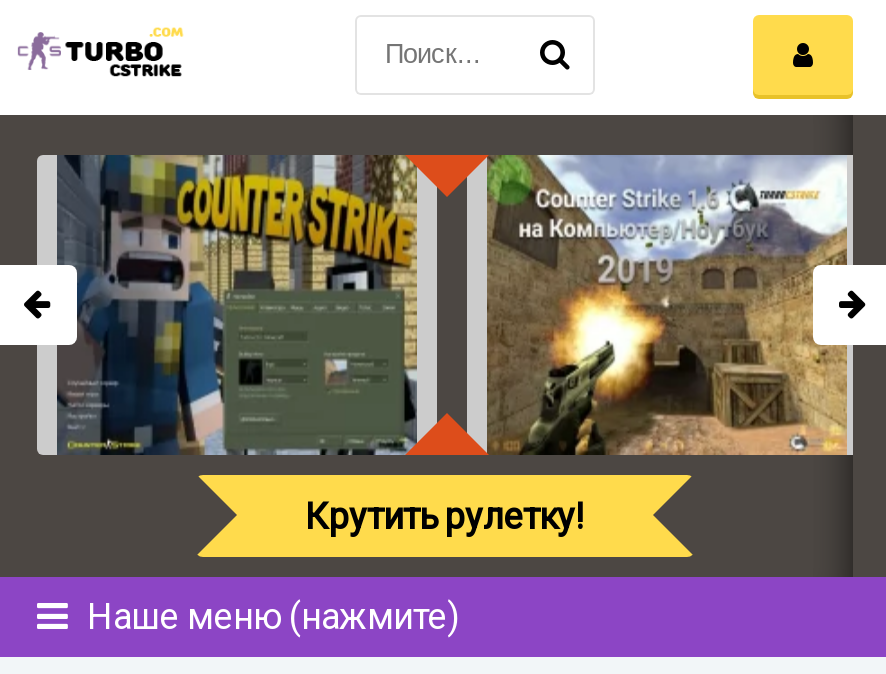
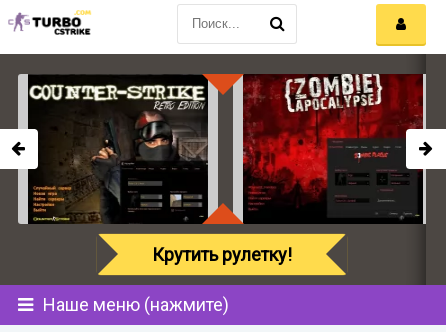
[57,153,419,457] [image] -> [28,74,209,224] [image]
[485,153,849,457] [image] -> [242,73,424,225] [image]

